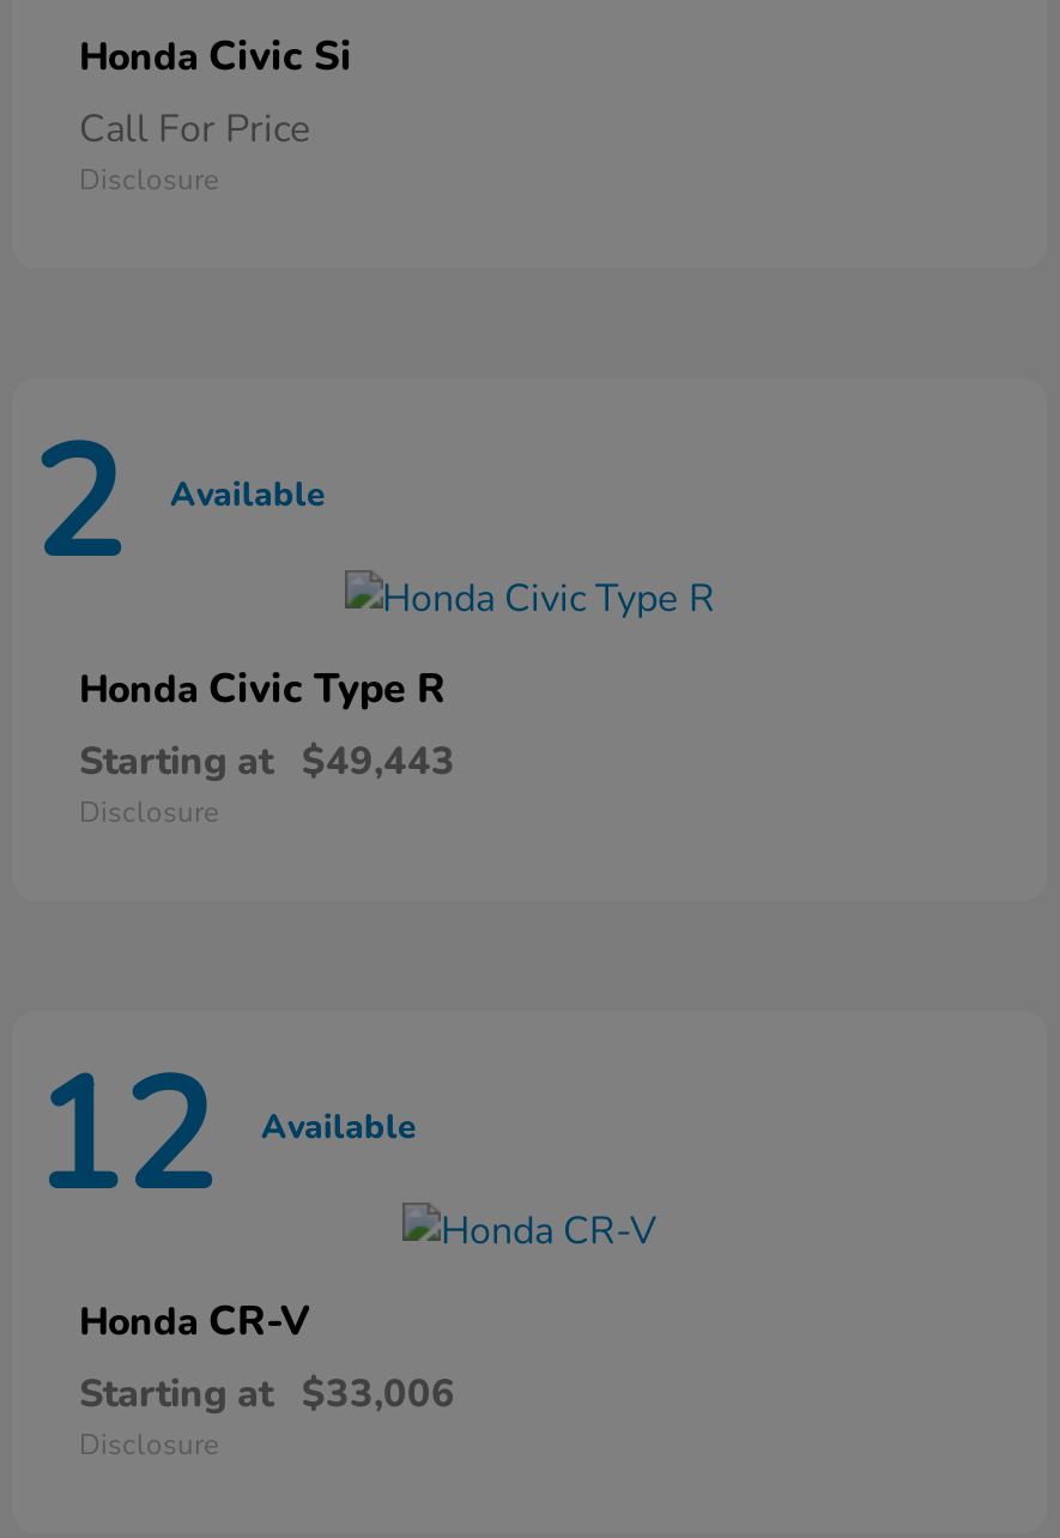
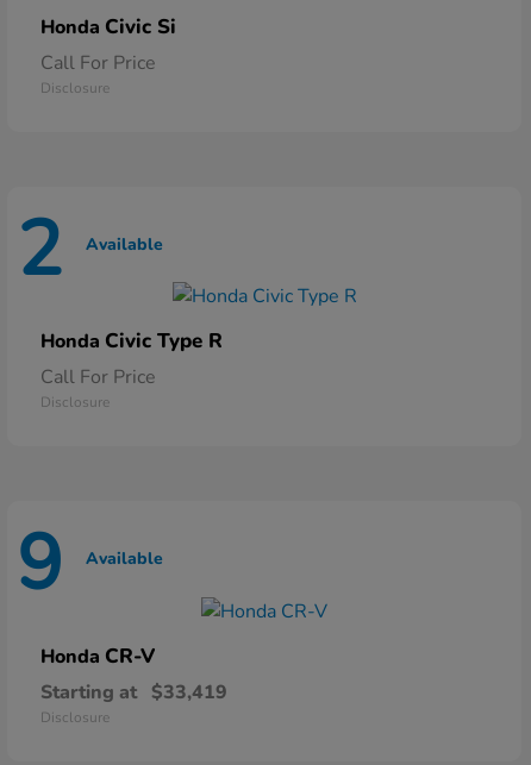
[79,736,455,789] Starting at $49,443 -> [40,365,156,391] Call For Price
[31,1032,417,1243] 12 Available -> [17,511,163,616] 9 Available
[79,1369,455,1422] Starting at $33,006 -> [40,679,227,705] Starting at $33,419

